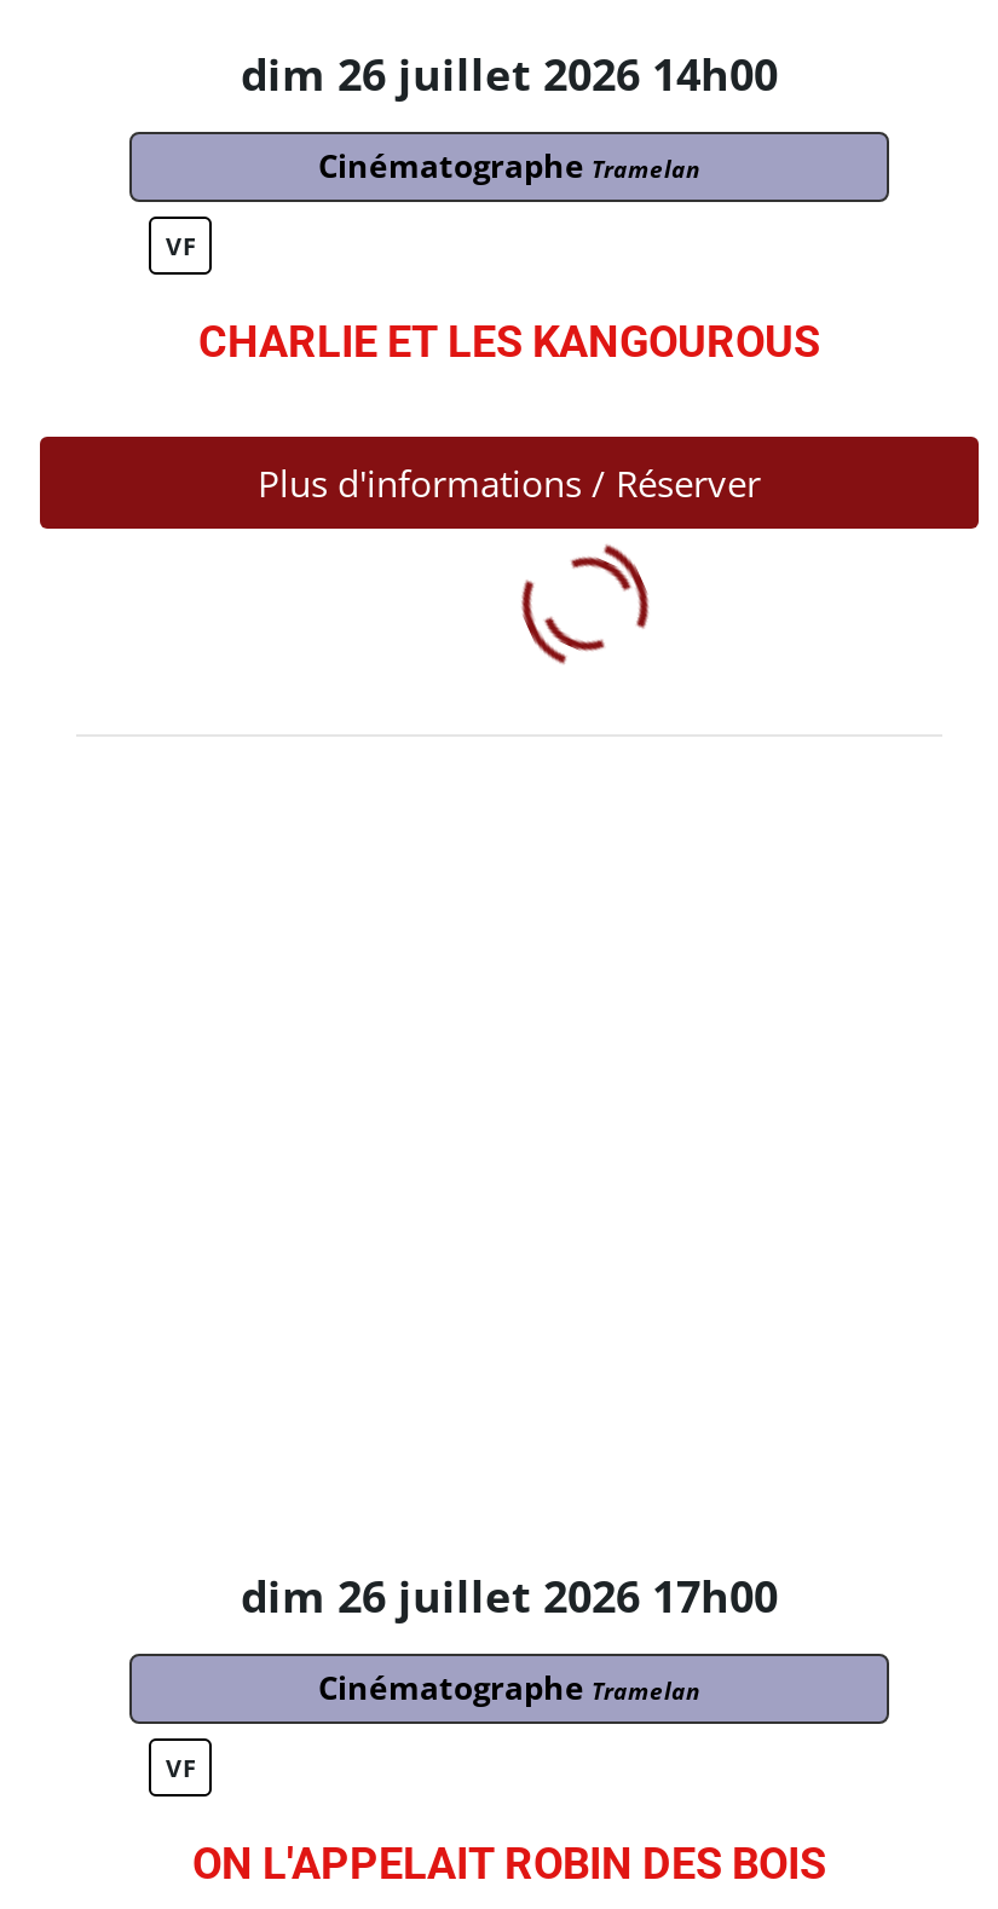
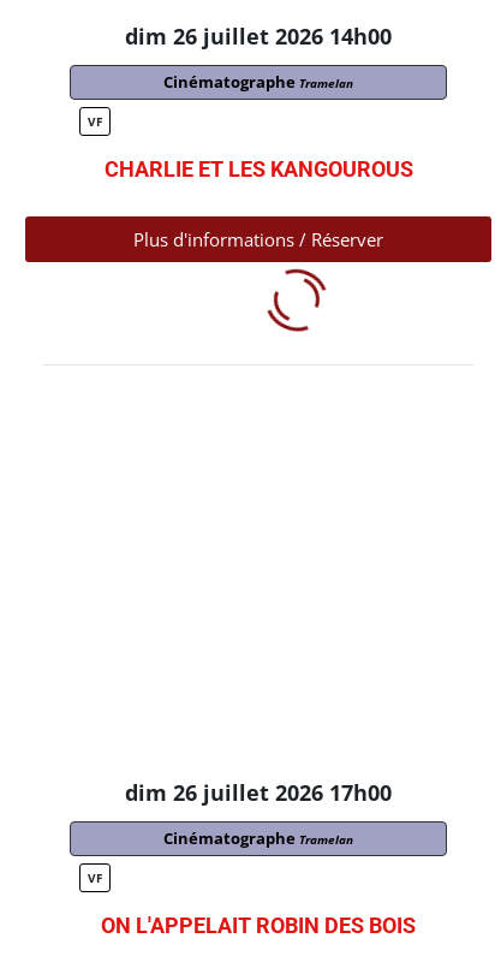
[519,543,650,669] [image] -> [264,268,327,333] [image]

